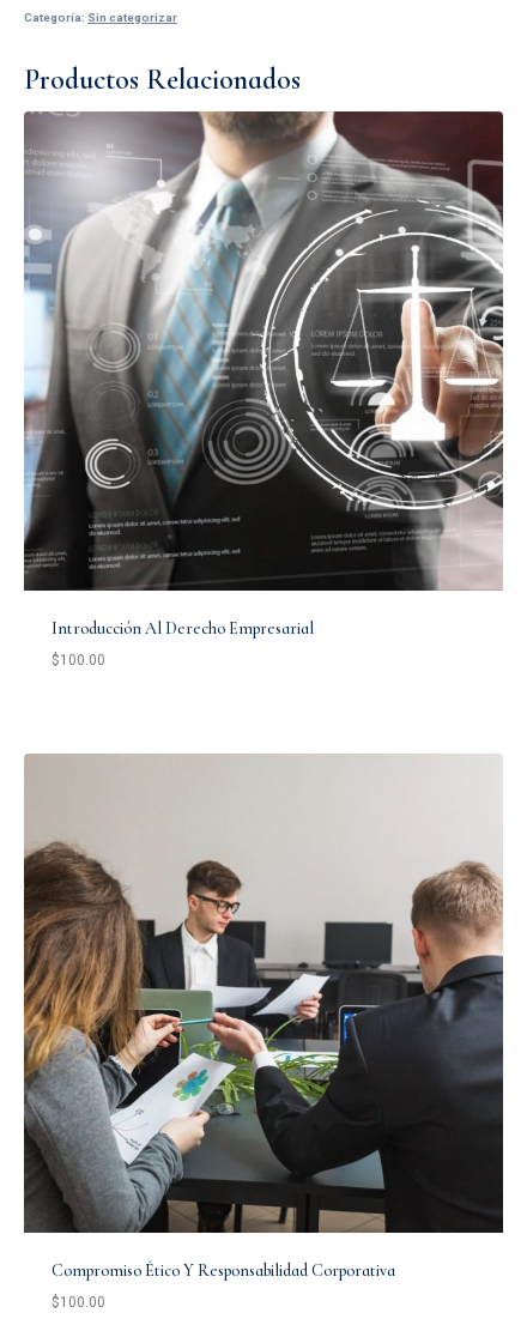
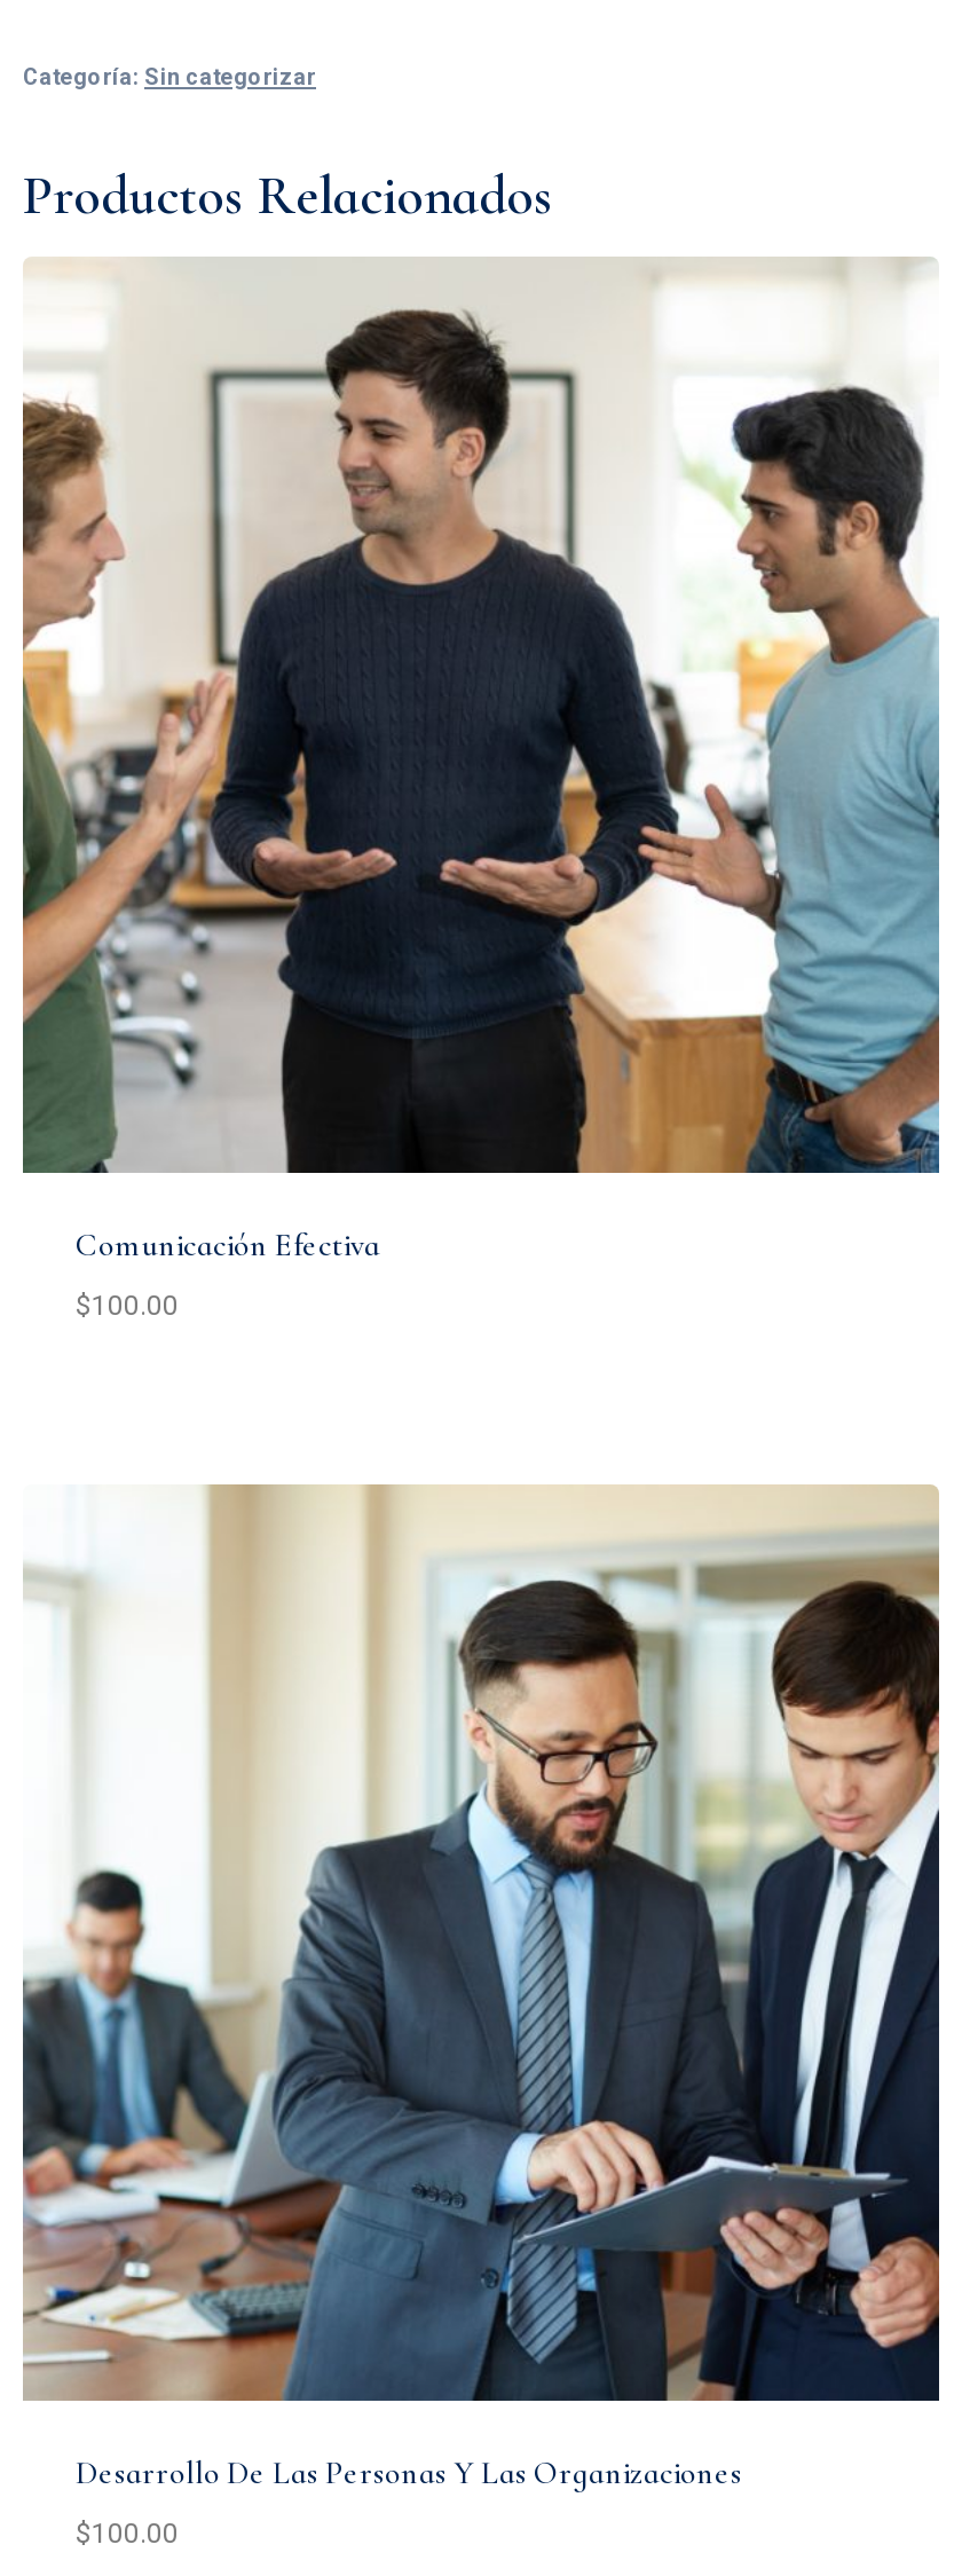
[23,110,504,638] [image] | Introducción Al Derecho Empresarial -> [21,257,941,1264] [image] | Comunicación Efectiva
[23,754,504,1281] [image] | Compromiso Ético Y Responsabilidad Corporativa -> [23,1487,941,2494] [image] | Desarrollo De Las Personas Y Las Organizaciones

